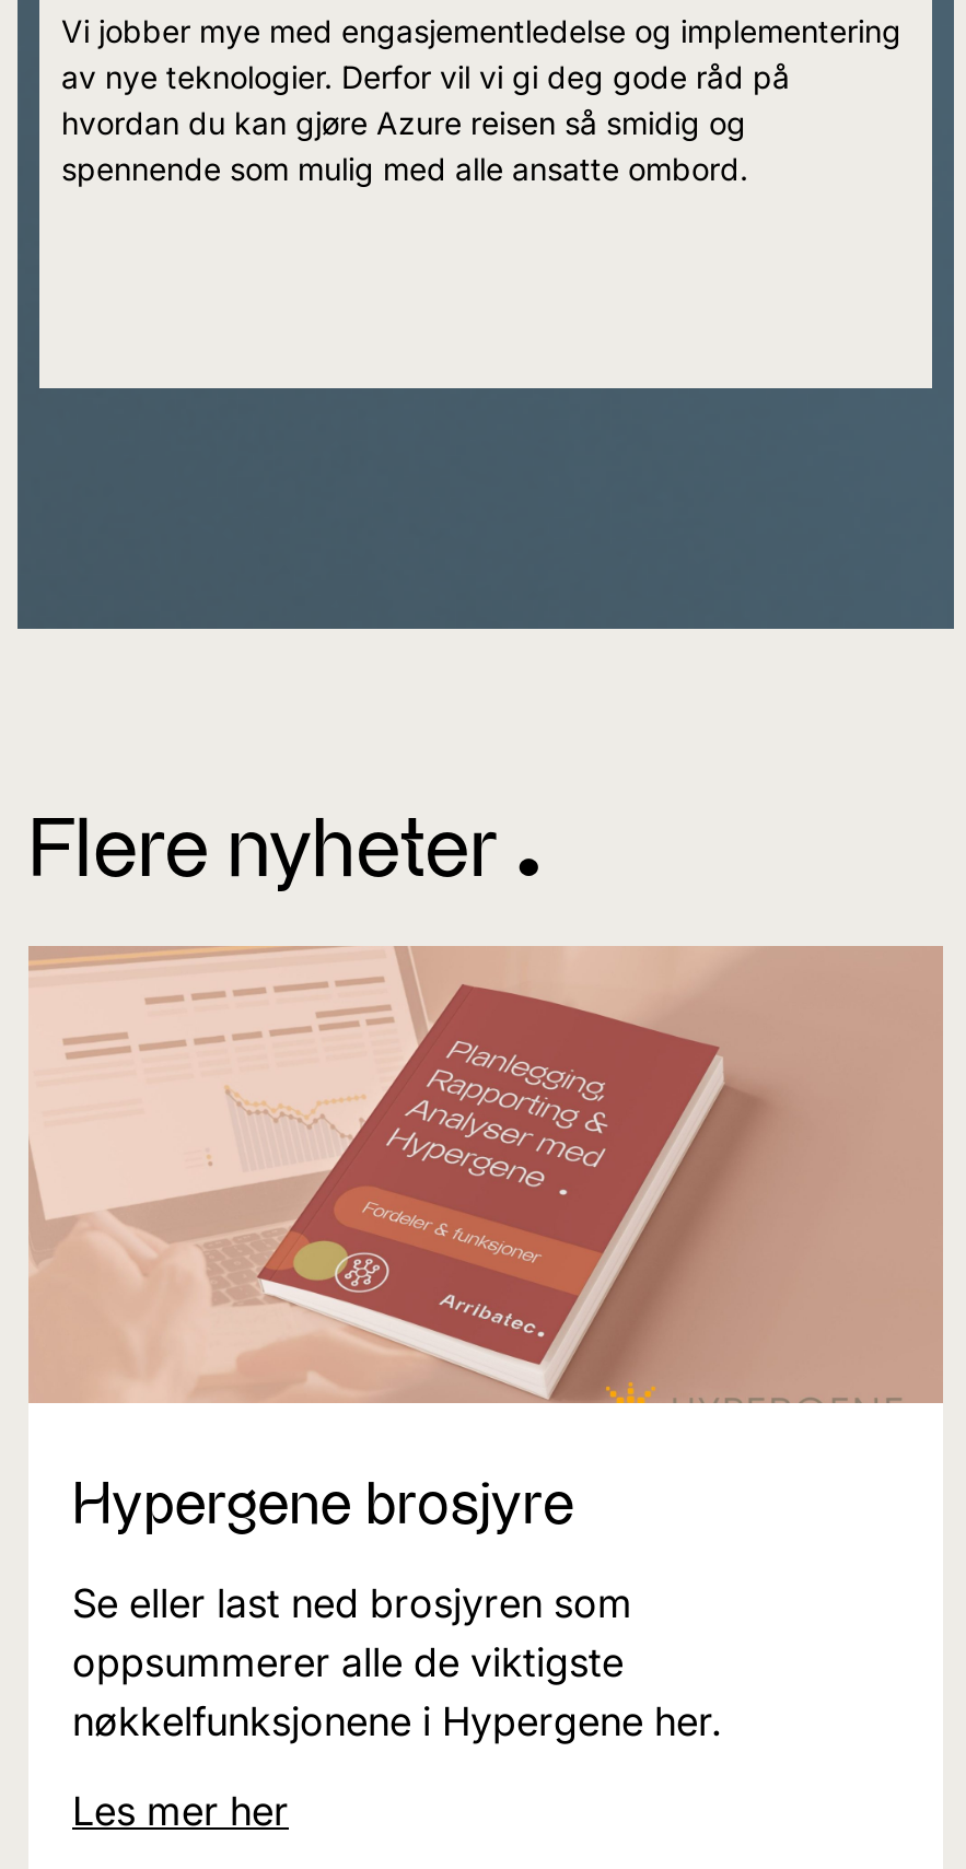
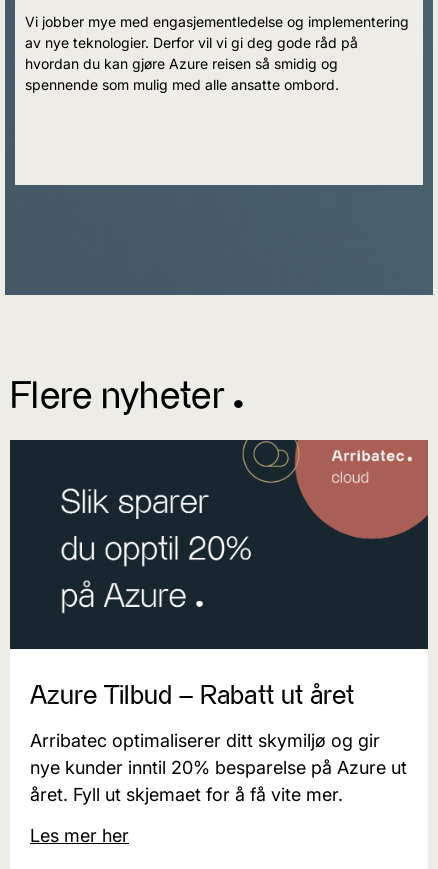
[28,946,943,1534] [image] | Hypergene brosjyre -> [9,439,429,709] [image] | Azure Tilbud – Rabatt ut året
[72,1580,722,1744] Se eller last ned brosjyren som | oppsummerer alle de viktigste | nøkkelfunksjonene i Hypergene her. -> [30,730,407,805] Arribatec optimaliserer ditt skymiljø og gir | nye kunder inntil 20% besparelse på Azure ut | året. Fyll ut skjemaet for å få vite mer.

